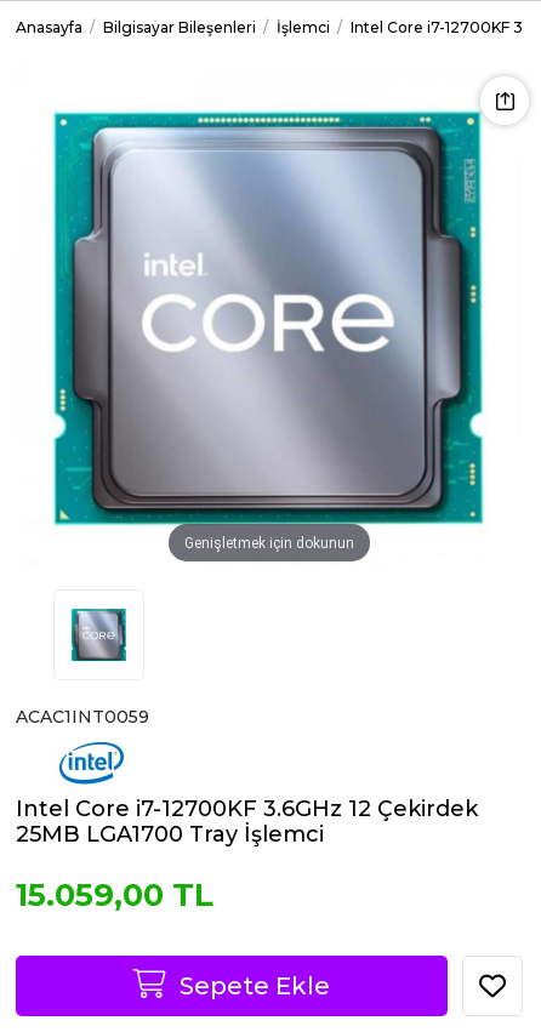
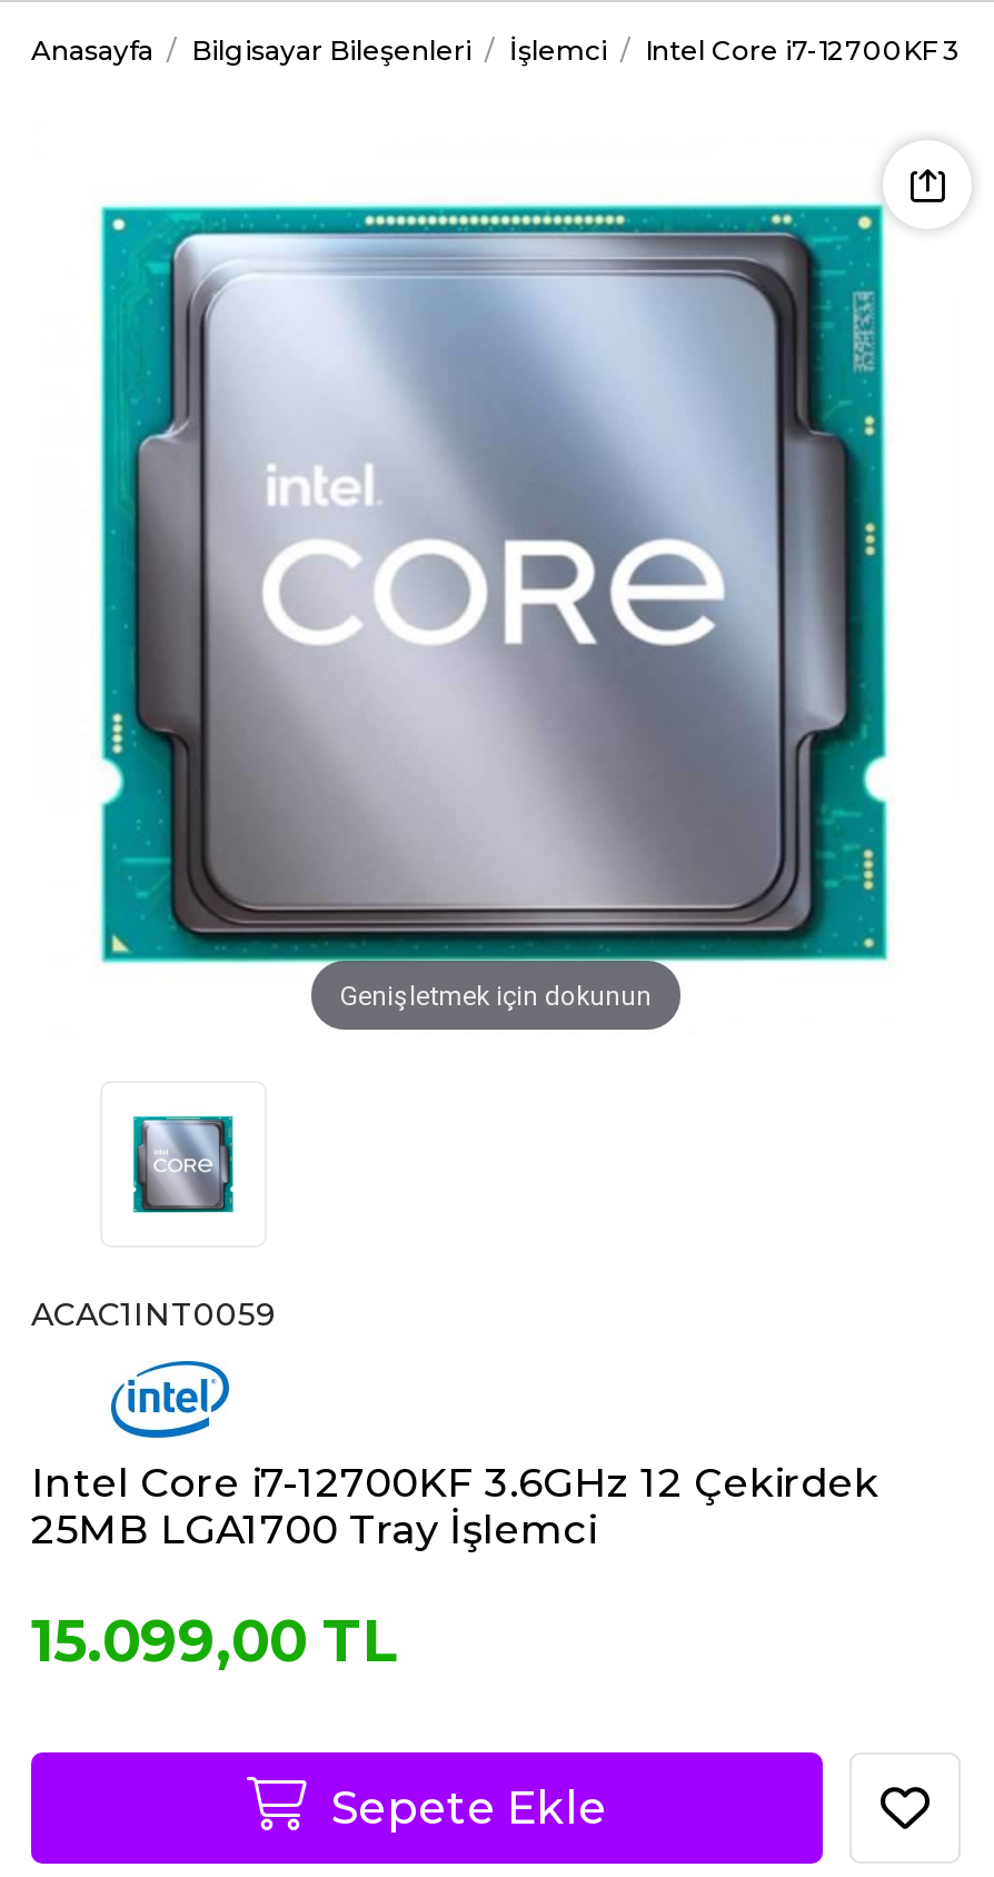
[16,876,213,914] 15.059,00 TL -> [31,1606,398,1677] 15.099,00 TL

